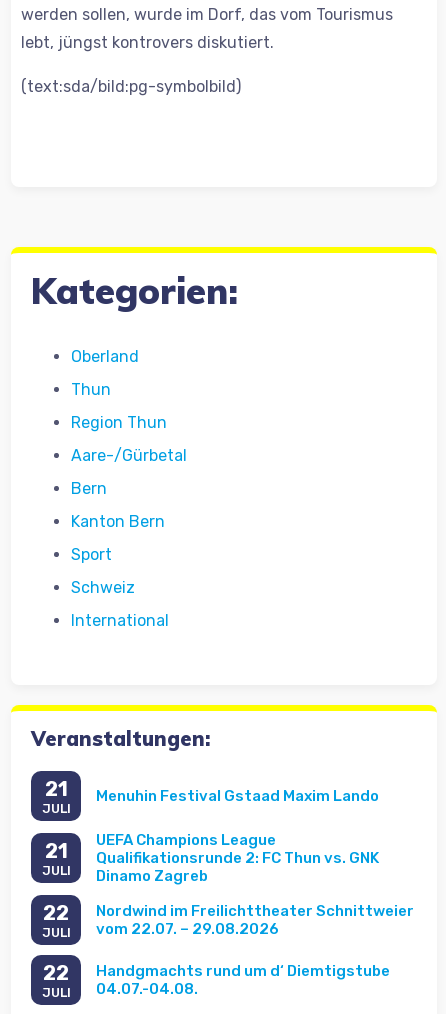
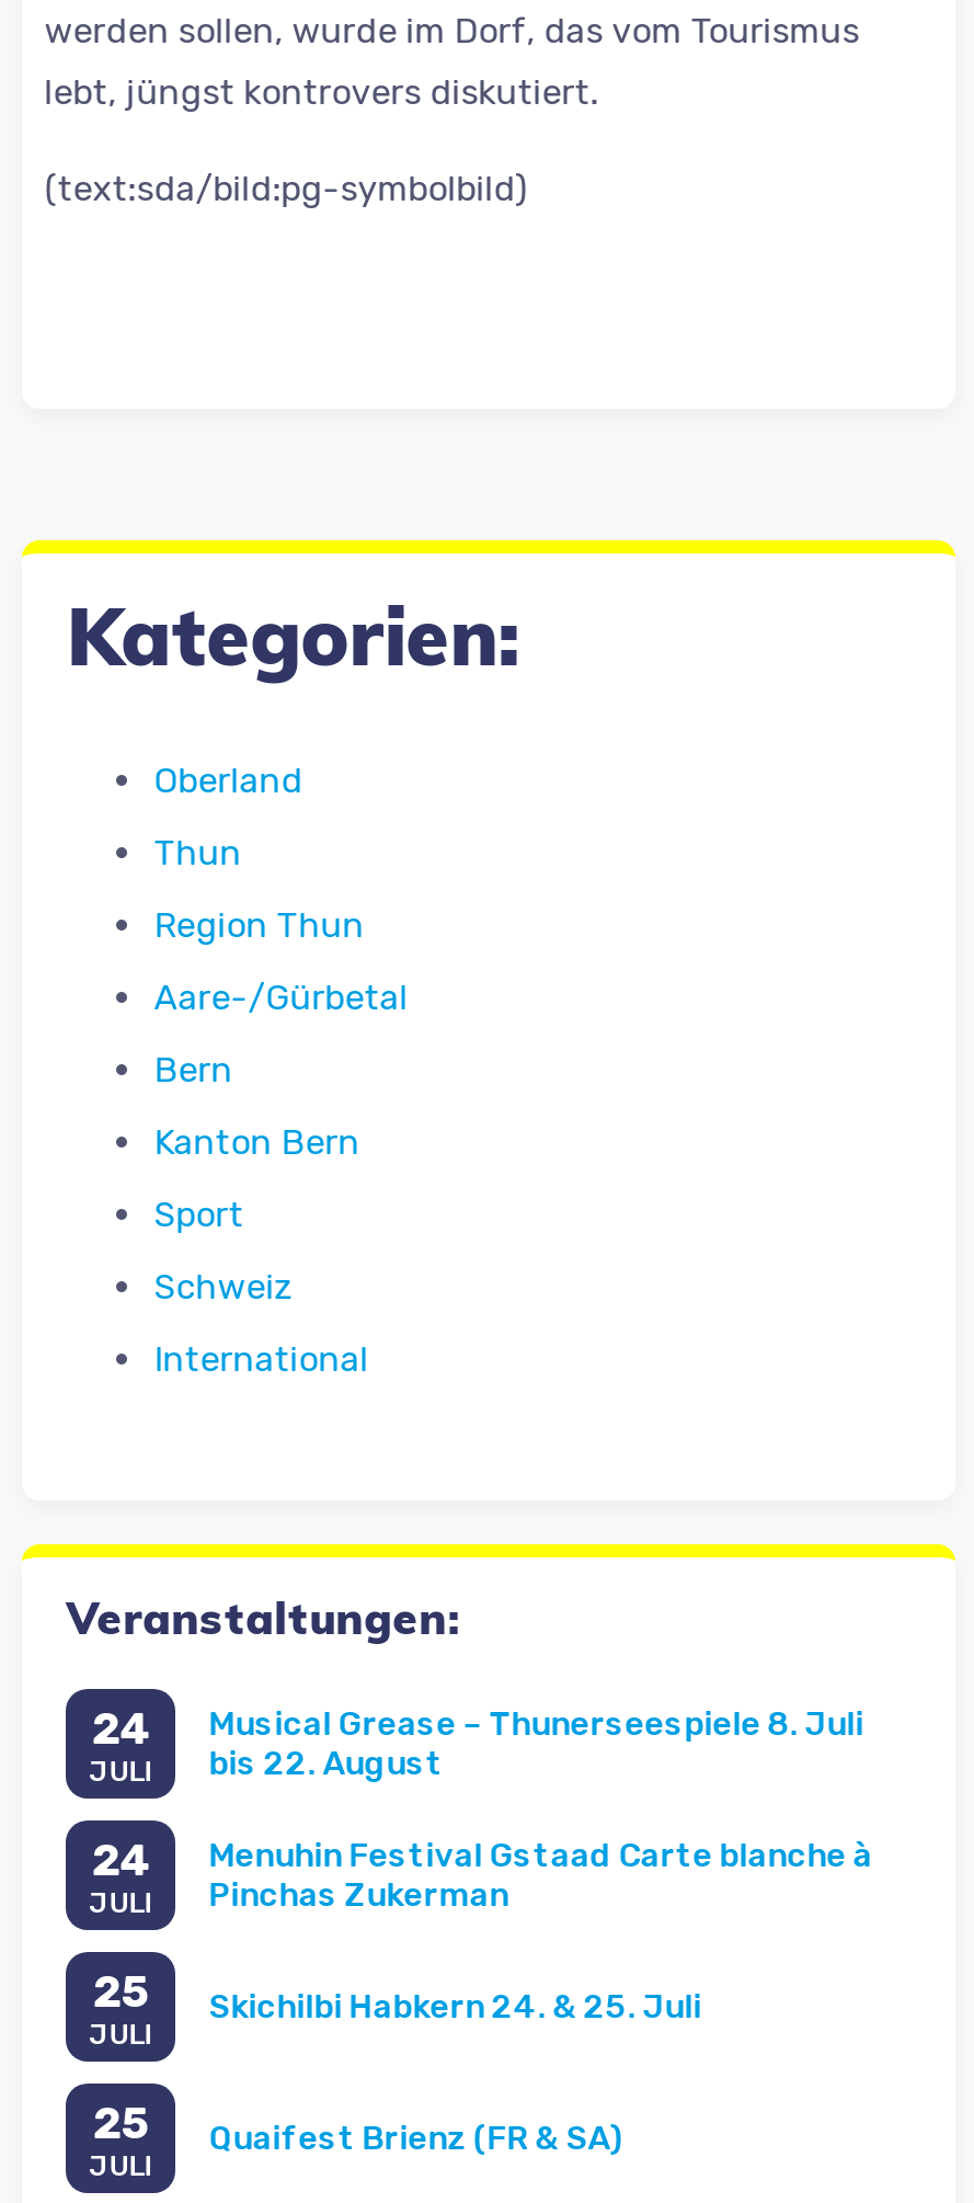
[45,777,68,801] 21 -> [91,1701,151,1754] 24
[96,787,379,805] Menuhin Festival Gstaad Maxim Lando -> [209,1705,864,1784] Musical Grease – Thunerseespiele 8. Juli | bis 22. August
[96,831,379,885] UEFA Champions League | Qualifikationsrunde 2: FC Thun vs. GNK | Dinamo Zagreb -> [209,1836,873,1915] Menuhin Festival Gstaad Carte blanche à | Pinchas Zukerman
[45,839,68,863] 21 -> [91,1833,151,1886] 24
[43,901,69,925] 22 -> [92,1965,149,2017] 25
[96,902,414,938] Nordwind im Freilichttheater Schnittweier | vom 22.07. – 29.08.2026 -> [209,1988,702,2027] Skichilbi Habkern 24. & 25. Juli
[43,961,69,985] 22 -> [92,2096,149,2149] 25
[96,962,390,998] Handgmachts rund um d‘ Diemtigstube | 04.07.-04.08. -> [209,2119,623,2159] Quaifest Brienz (FR & SA)

